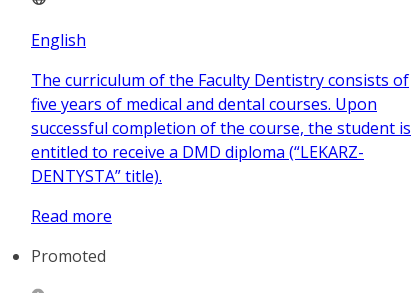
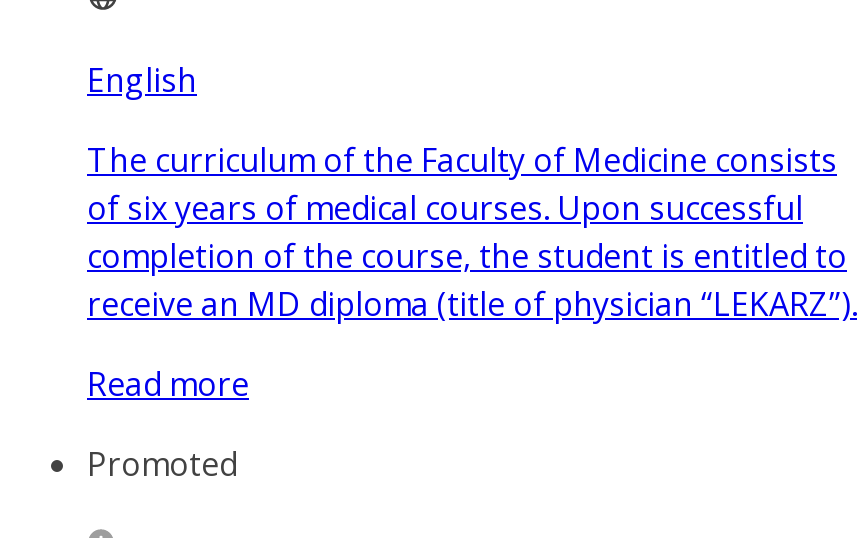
[31,69,411,187] The curriculum of the Faculty Dentistry consists of | five years of medical and dental courses. Upon | successful completion of the course, the student is | entitled to receive a DMD diploma (“LEKARZ- | DENTYSTA” title). -> [87,139,857,327] The curriculum of the Faculty of Medicine consists | of six years of medical courses. Upon successful | completion of the course, the student is entitled to | receive an MD diploma (title of physician “LEKARZ”).

